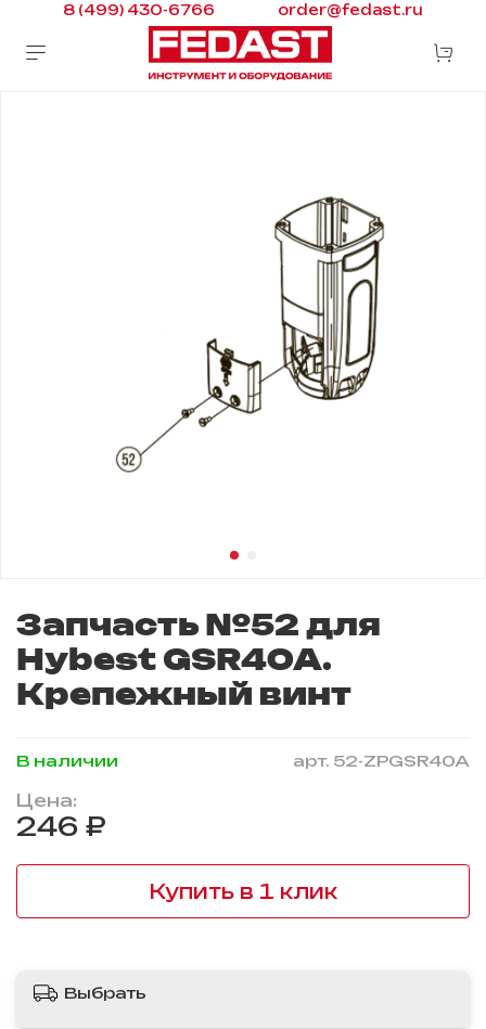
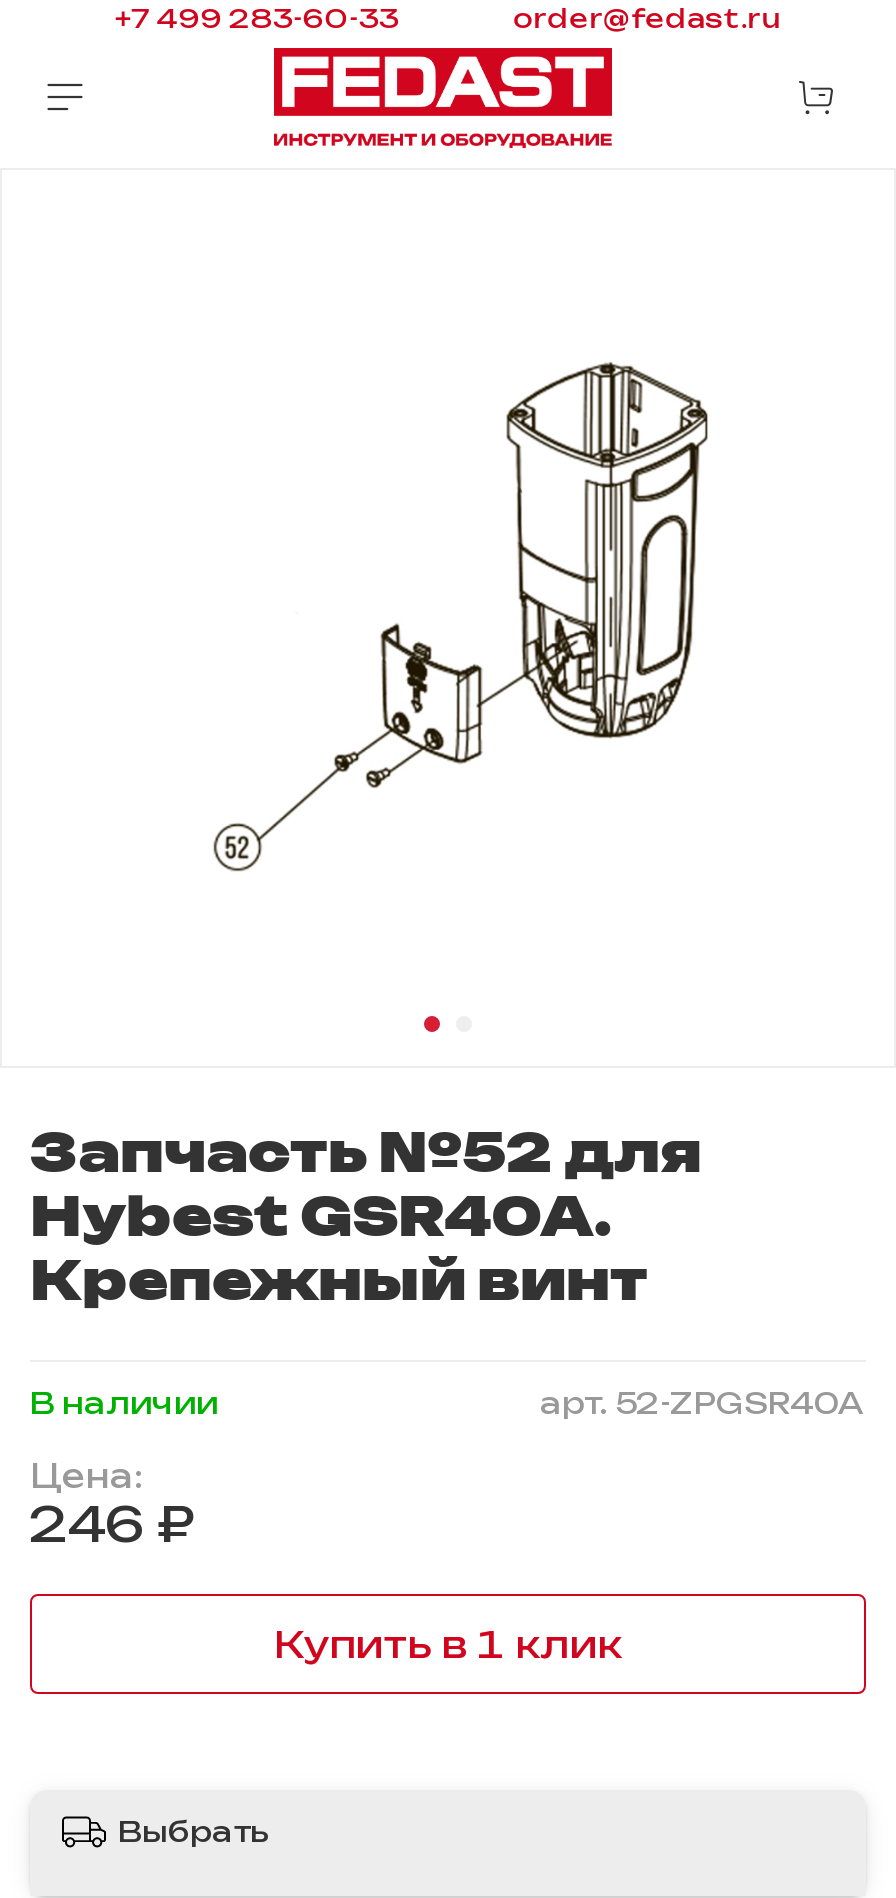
[63,1,215,18] 8 (499) 430-6766 -> [115,2,399,34] +7 499 283-60-33

